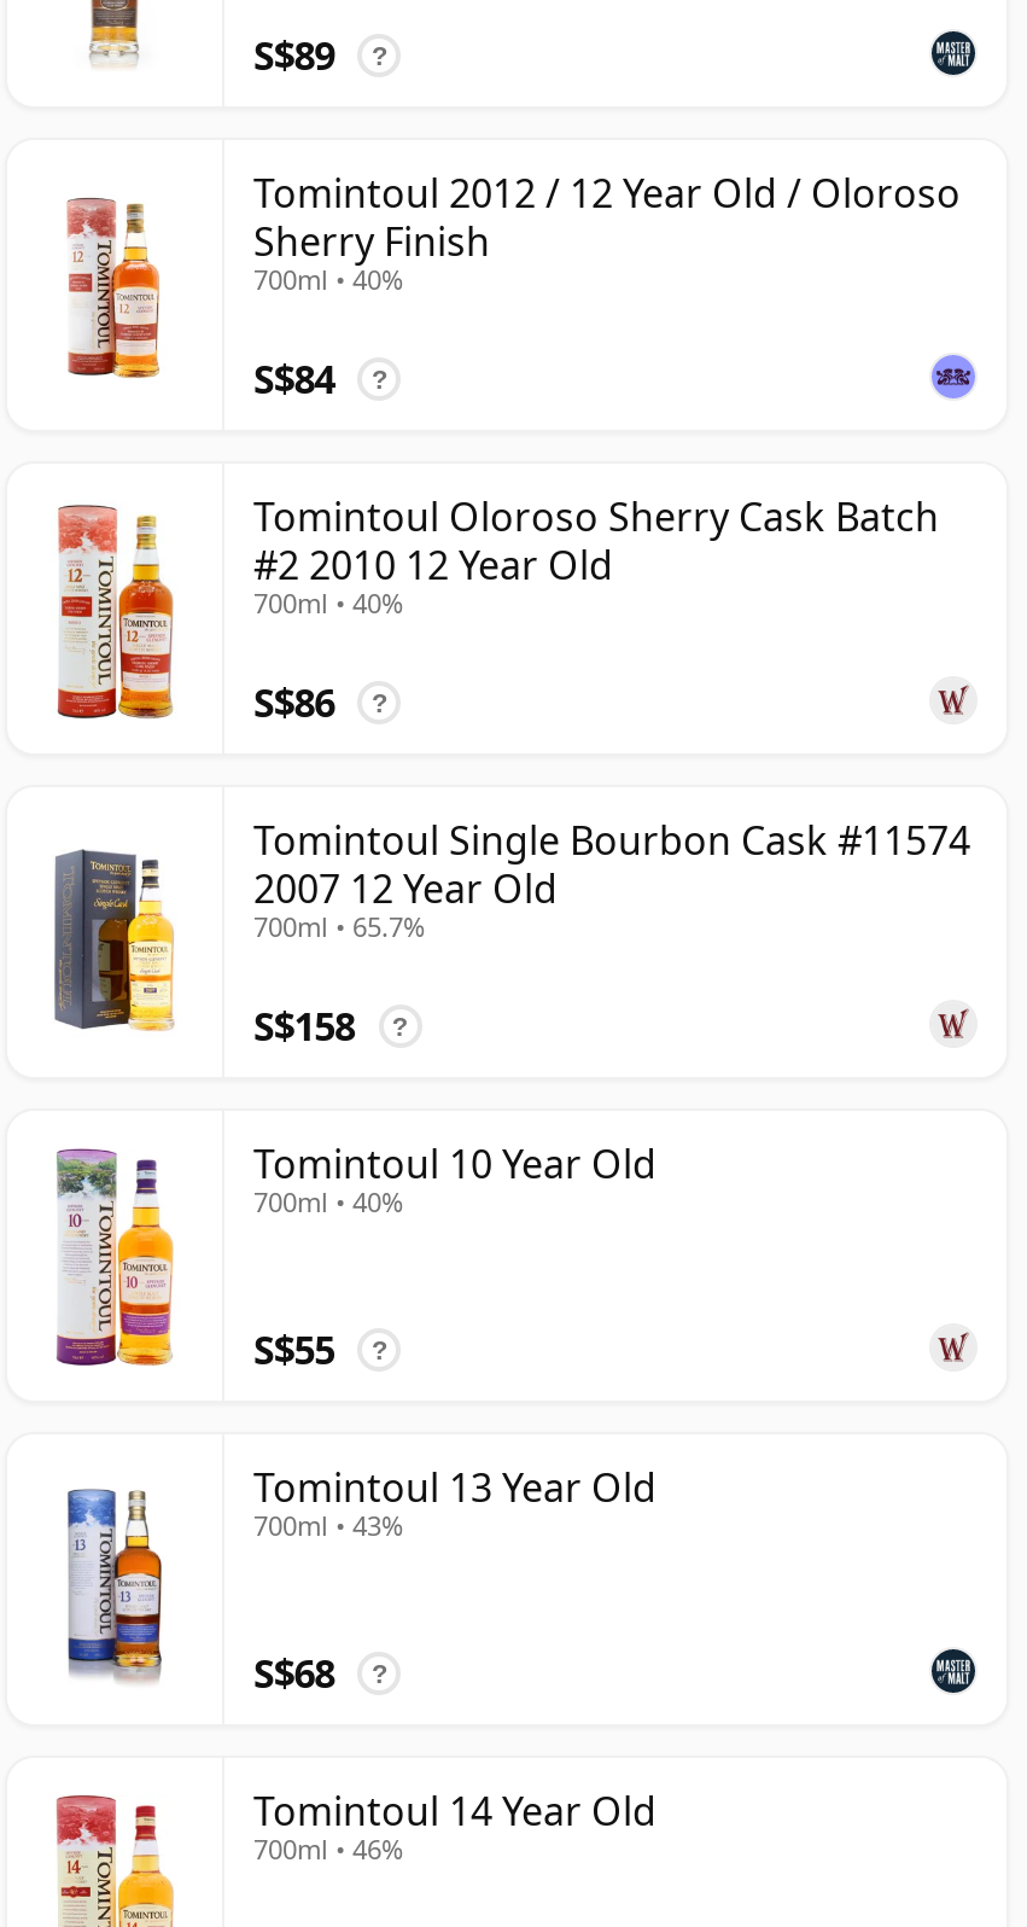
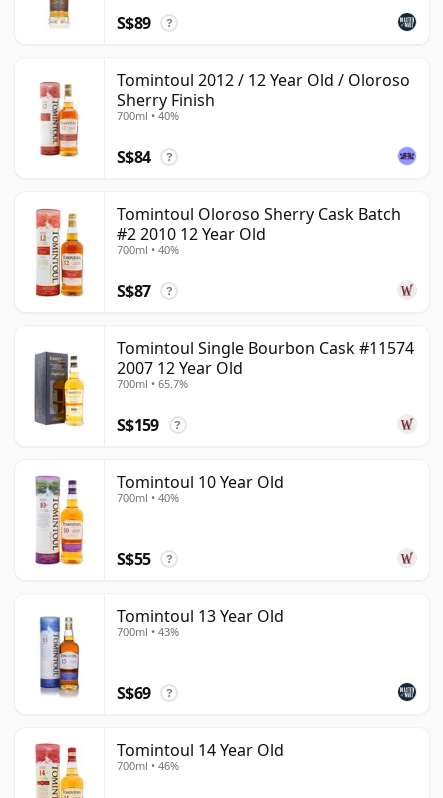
[253,677,334,730] S$86 -> [117,280,150,302] S$87
[253,1000,354,1053] S$158 -> [117,414,159,436] S$159
[253,1647,334,1700] S$68 -> [117,682,150,704] S$69

